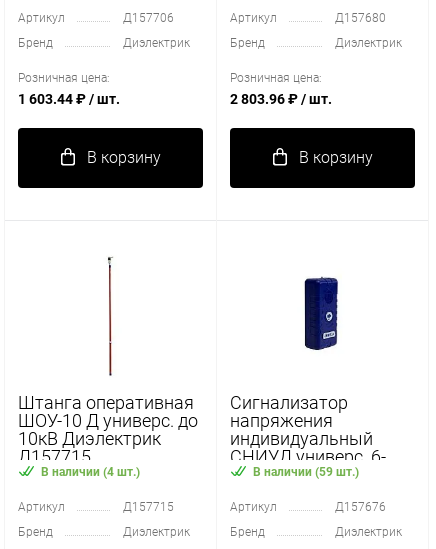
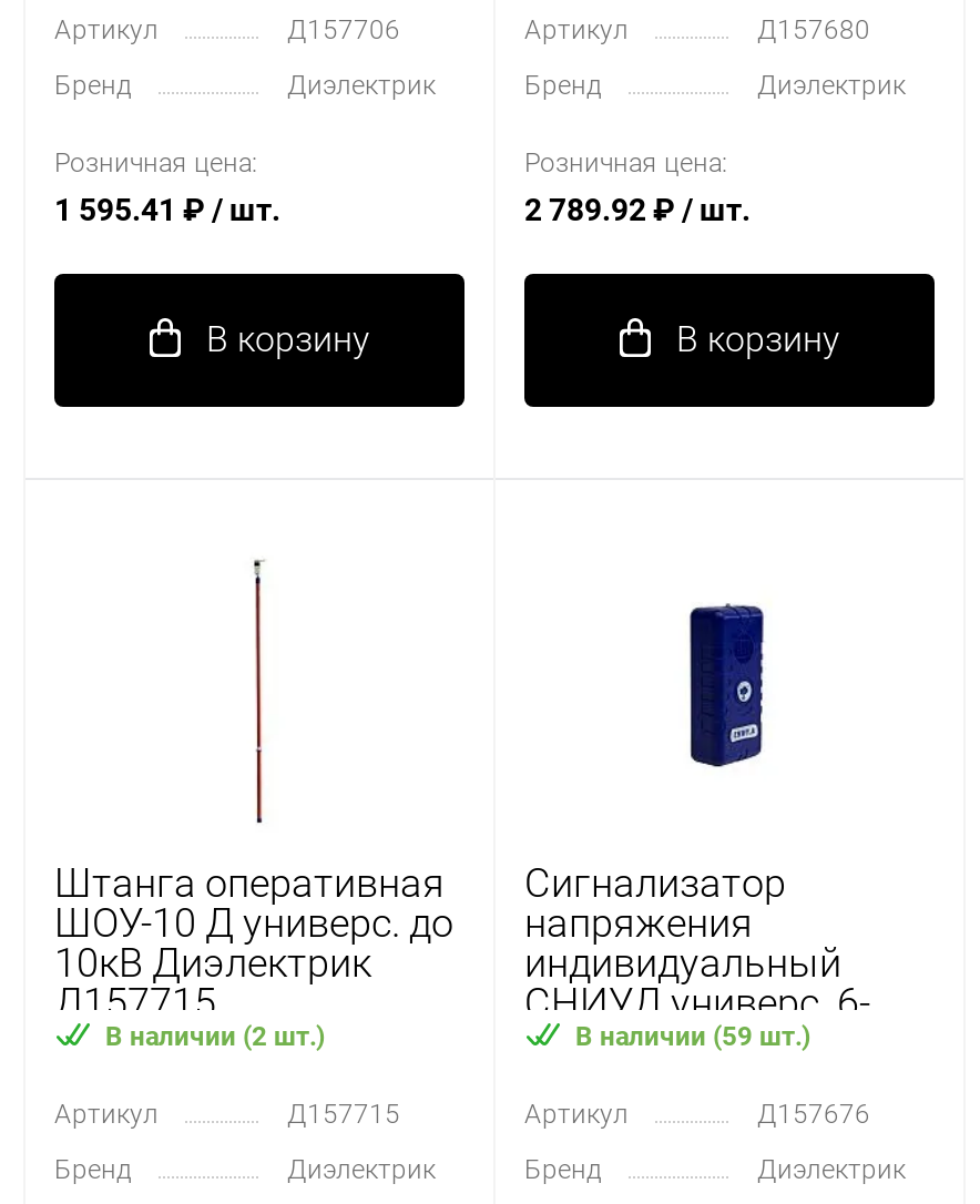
[18,91,120,107] 1 603.44 ₽ / шт. -> [54,192,280,227] 1 595.41 ₽ / шт.
[230,91,332,107] 2 803.96 ₽ / шт. -> [524,192,751,227] 2 789.92 ₽ / шт.
[41,465,140,479] В наличии (4 шт.) -> [105,1021,325,1052] В наличии (2 шт.)

